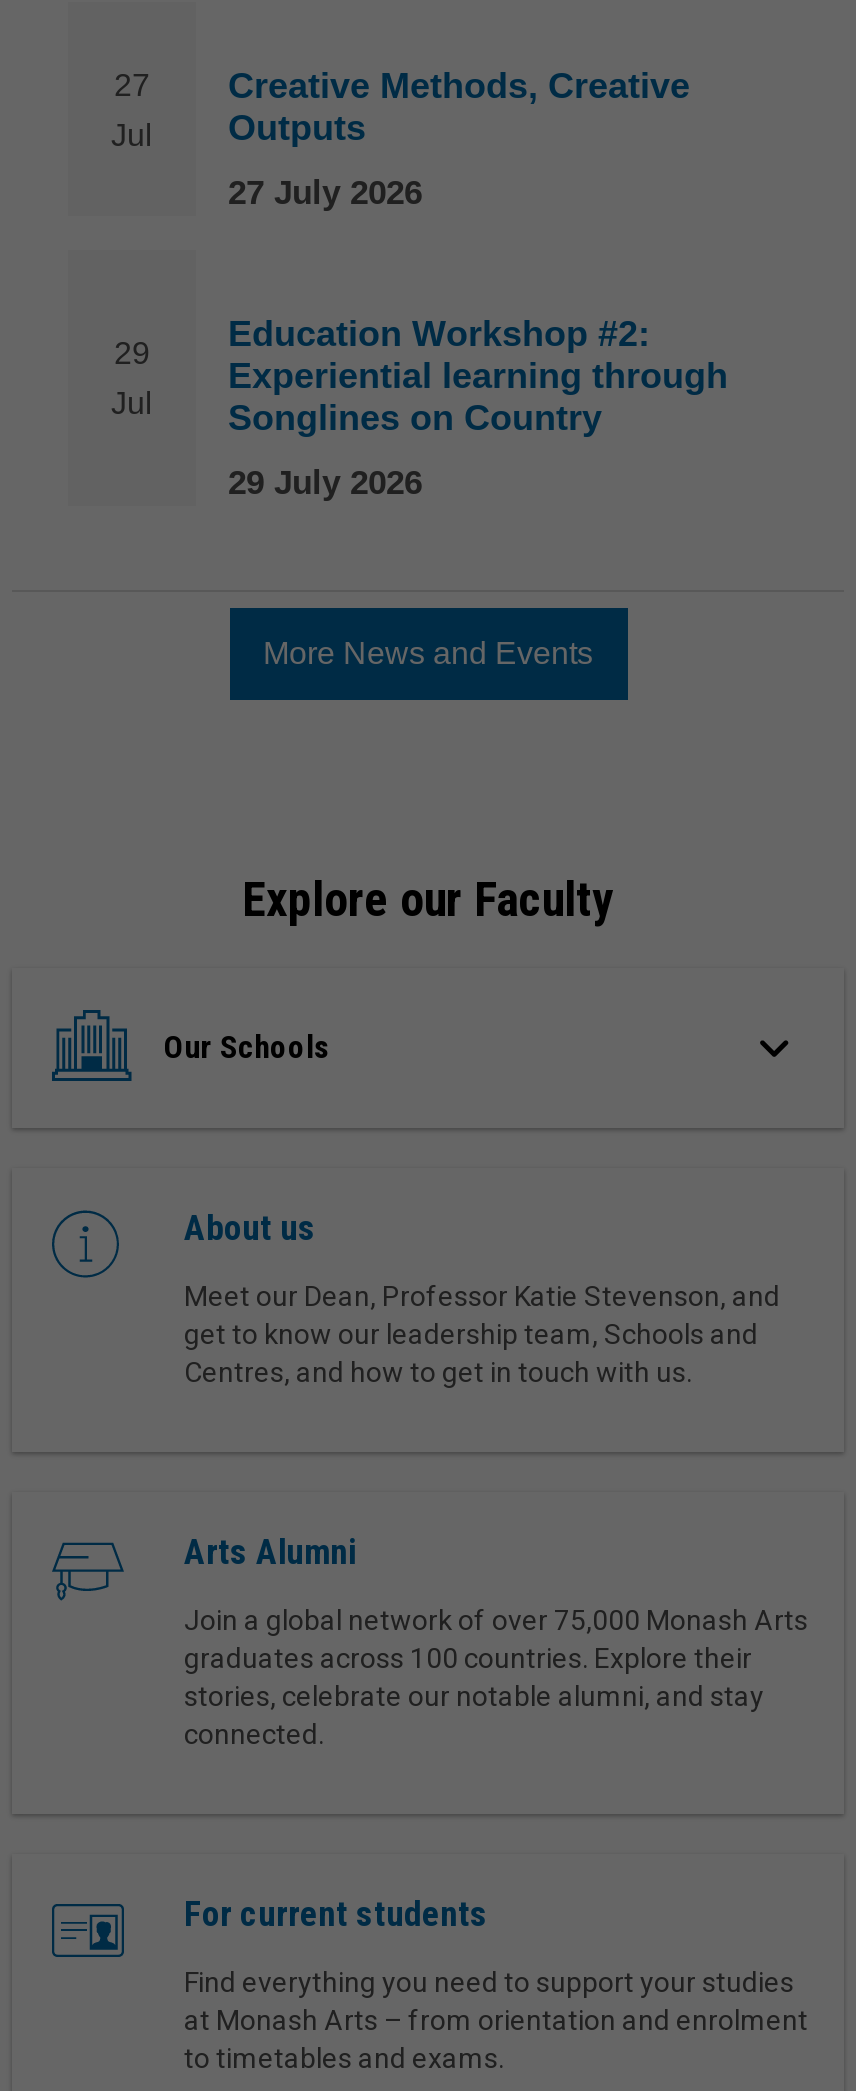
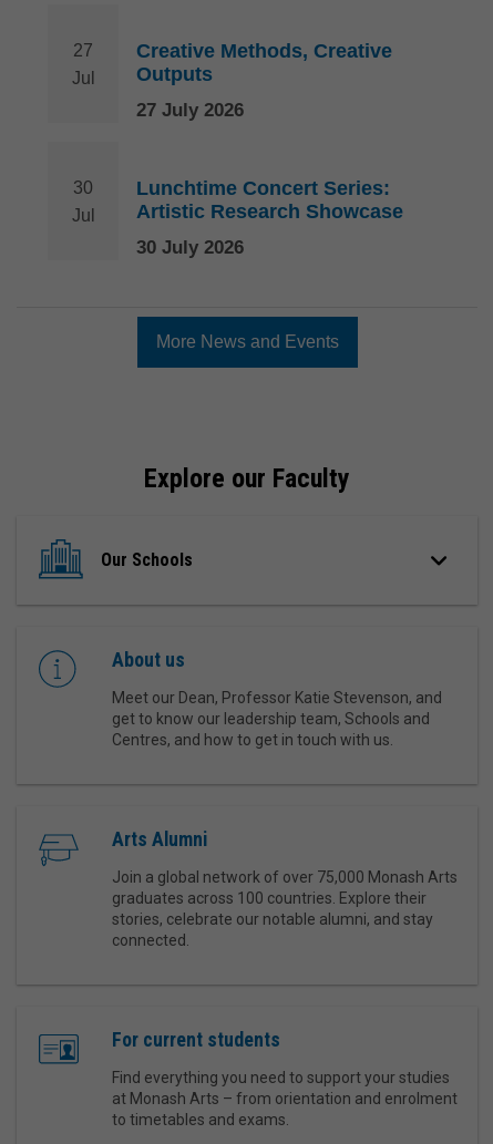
[228,315,728,439] Education Workshop #2: | Experiential learning through | Songlines on Country -> [136,178,403,223] Lunchtime Concert Series: | Artistic Research Showcase
[114,337,150,371] 29 -> [73,178,93,197] 30
[228,465,422,503] 29 July 2026 -> [136,237,244,258] 30 July 2026

